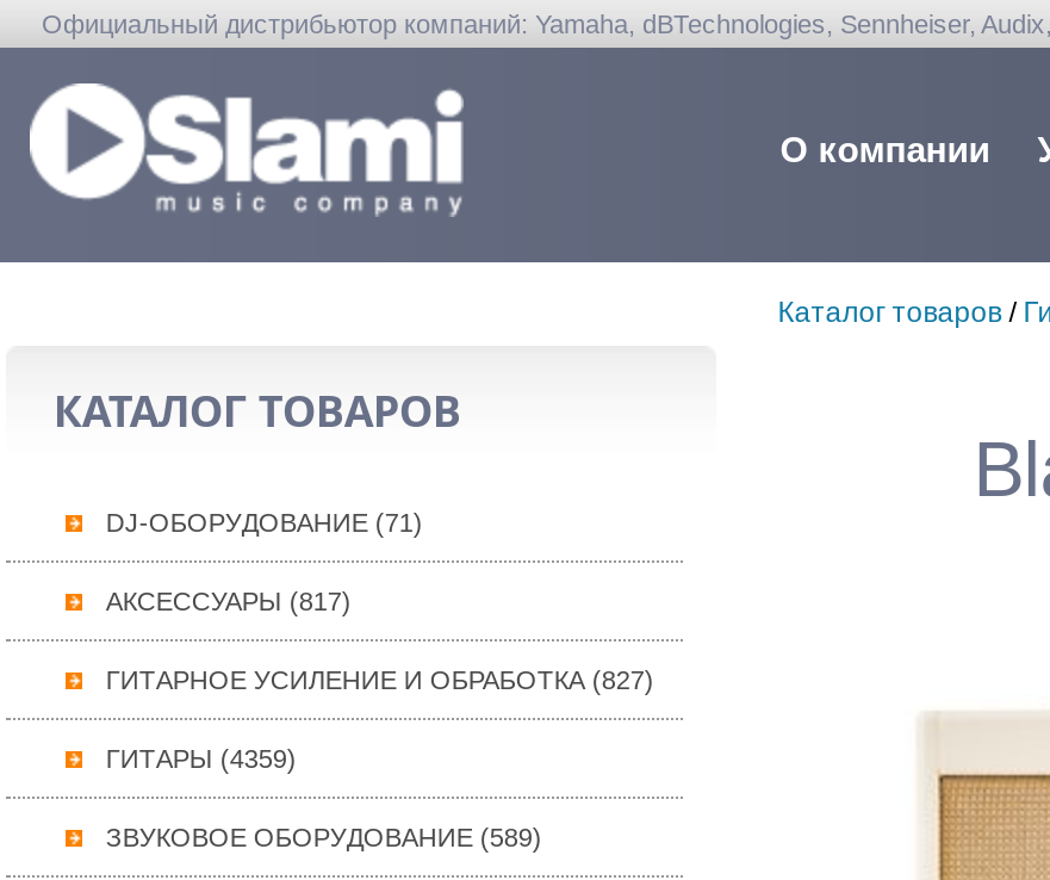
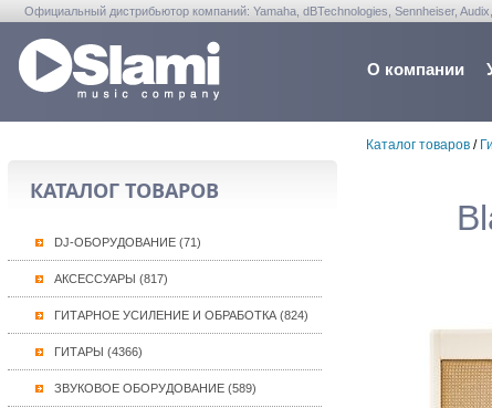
[106,665,654,694] ГИТАРНОЕ УСИЛЕНИЕ И ОБРАБОТКА (827) -> [54,308,308,322] ГИТАРНОЕ УСИЛЕНИЕ И ОБРАБОТКА (824)
[106,744,296,773] ГИТАРЫ (4359) -> [54,345,142,358] ГИТАРЫ (4366)

